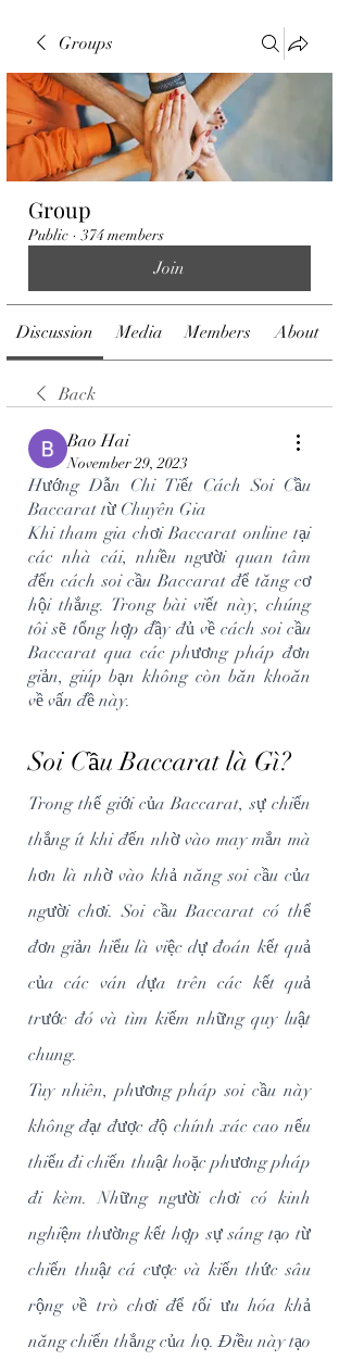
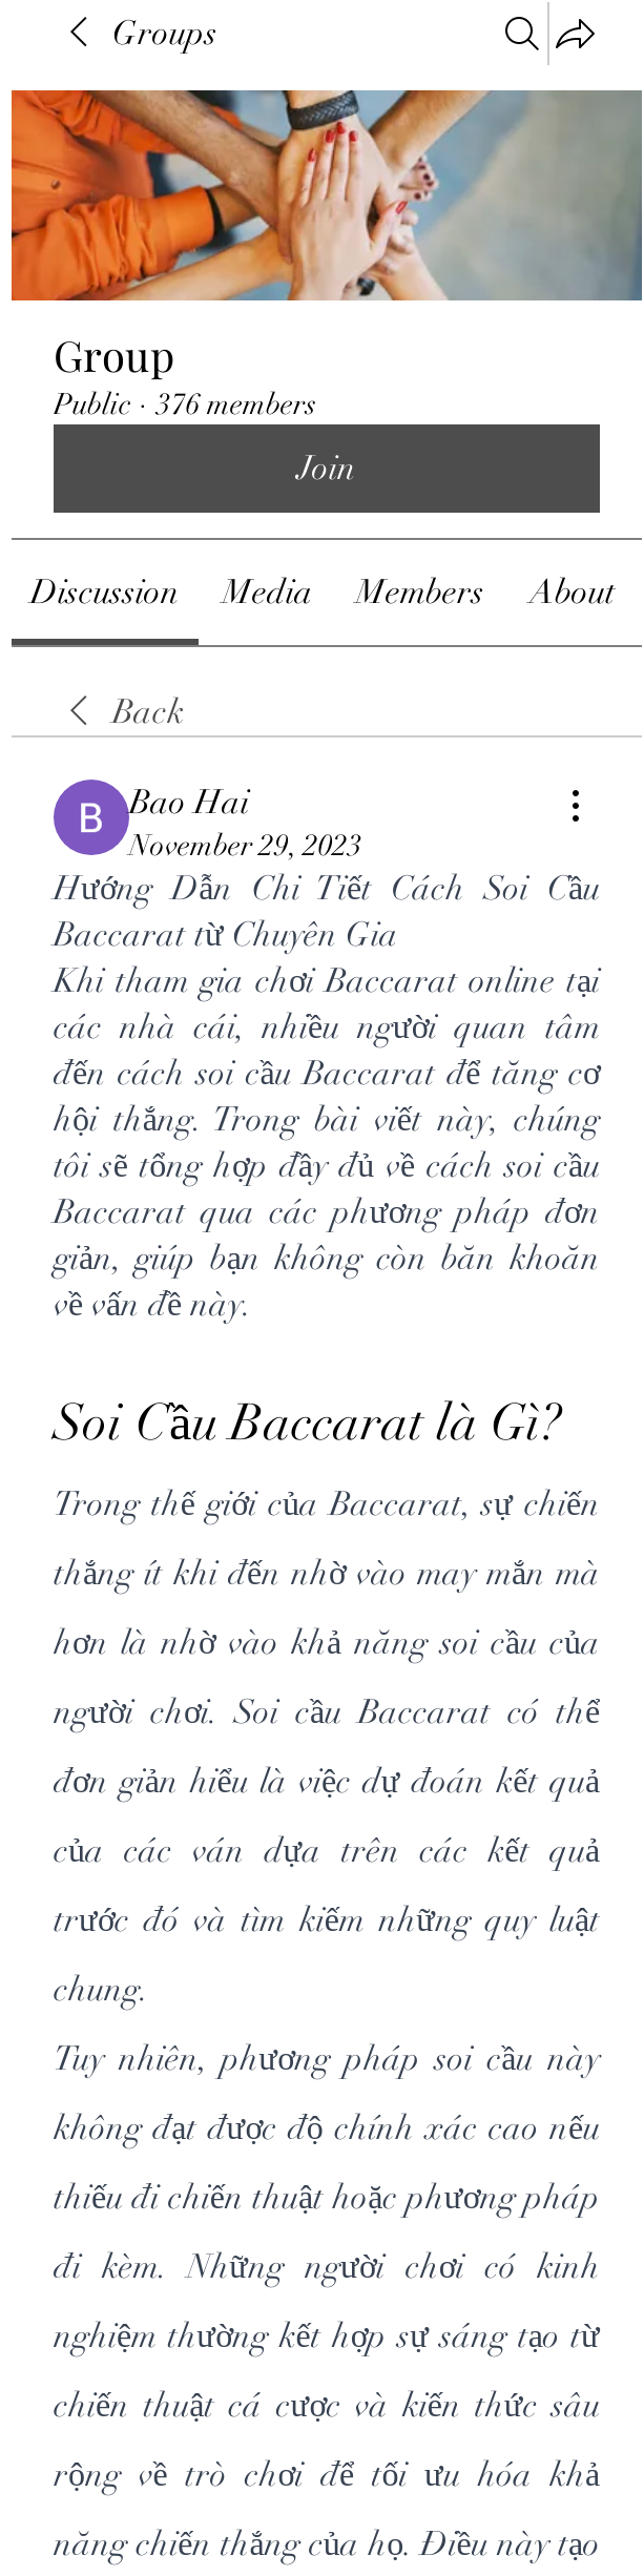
[28,226,164,244] Public · 374 members -> [54,386,316,422] Public · 376 members

